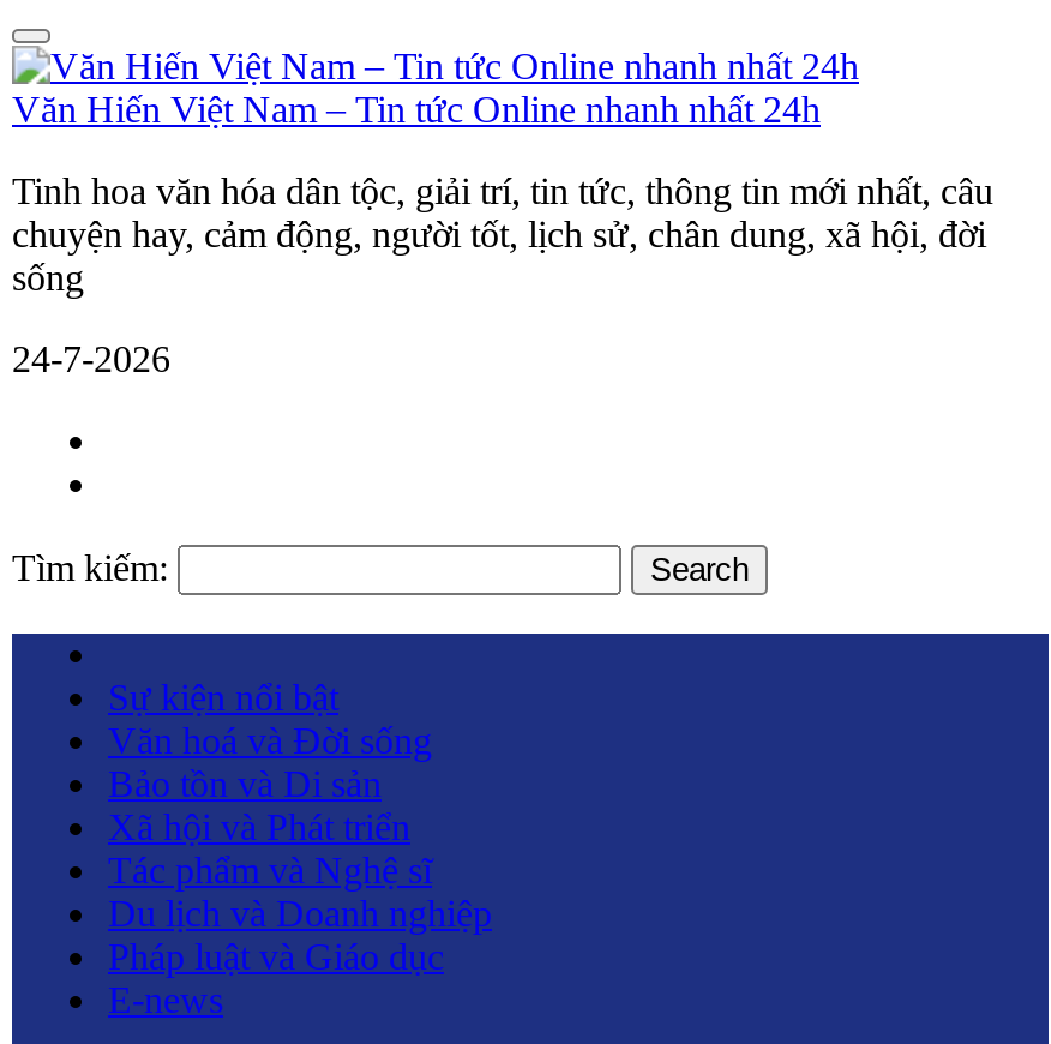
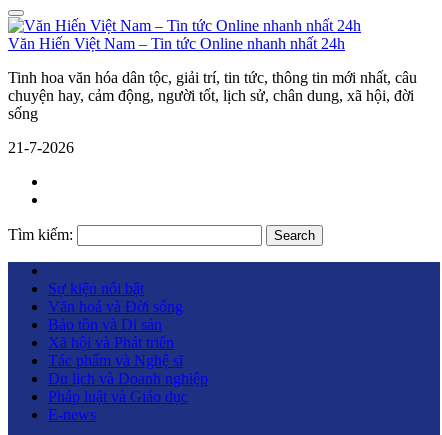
[12,338,170,379] 24-7-2026 -> [8,139,74,156] 21-7-2026

